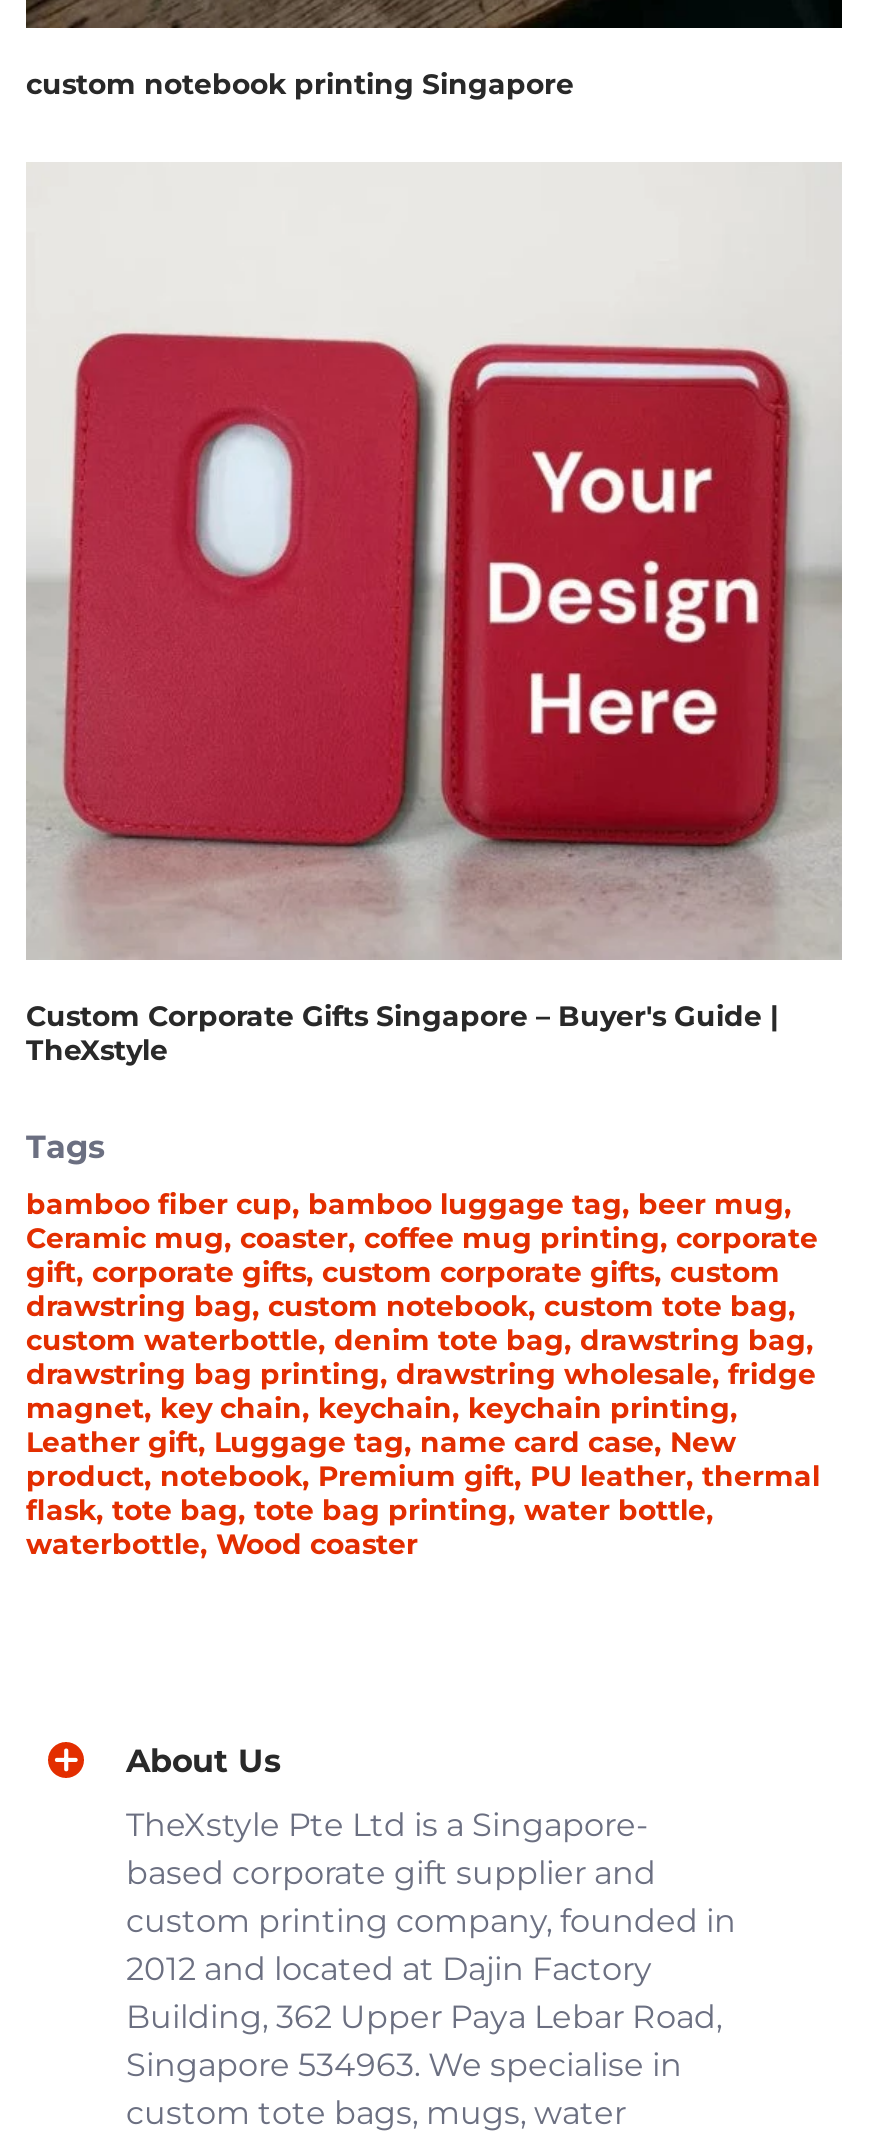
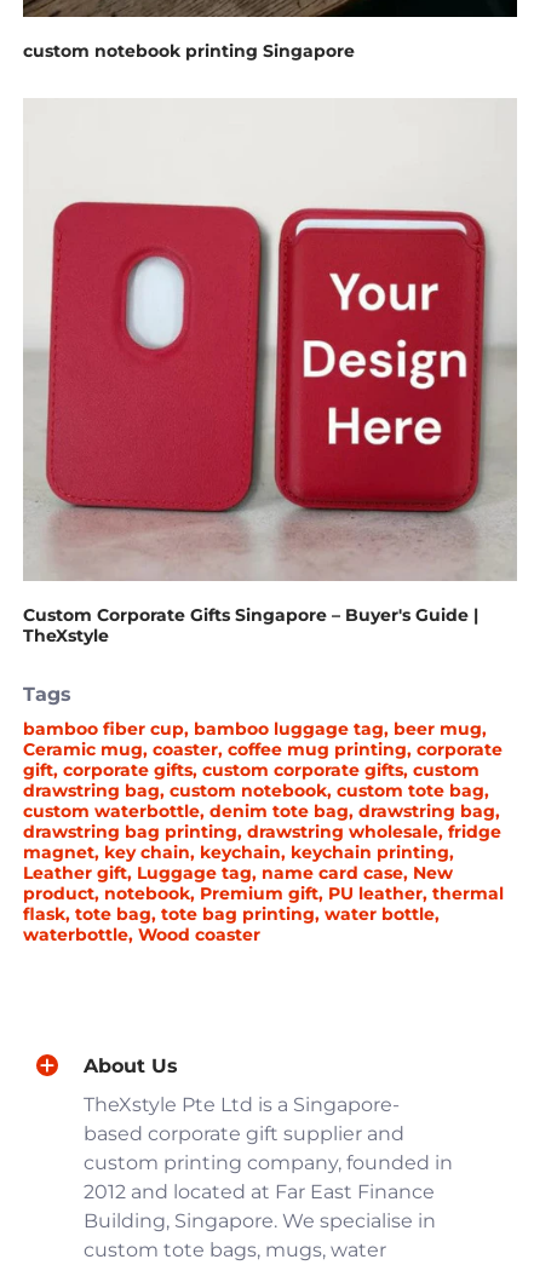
[126,1950,722,2084] 2012 and located at Dajin Factory | Building, 362 Upper Paya Lebar Road, | Singapore 534963. We specialise in -> [84,1180,436,1232] 2012 and located at Far East Finance | Building, Singapore. We specialise in

